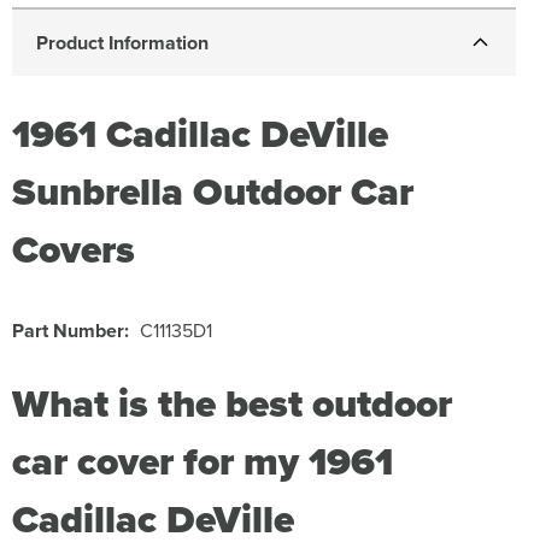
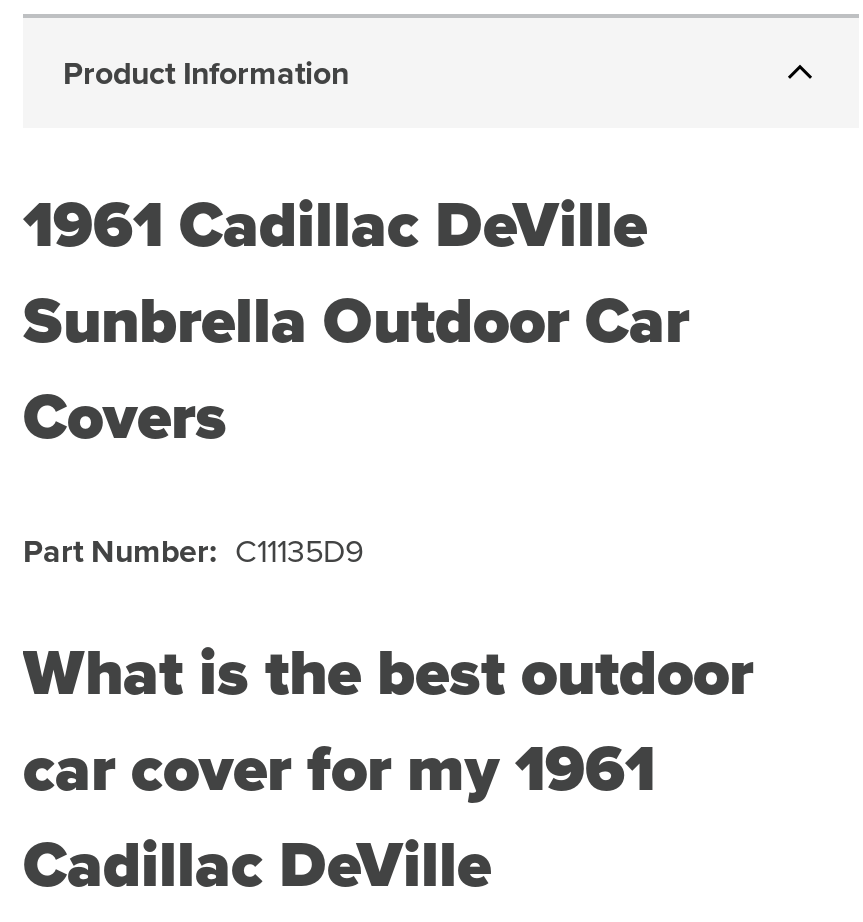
[12,317,212,345] Part Number: C11135D1 -> [23,529,363,575] Part Number: C11135D9

